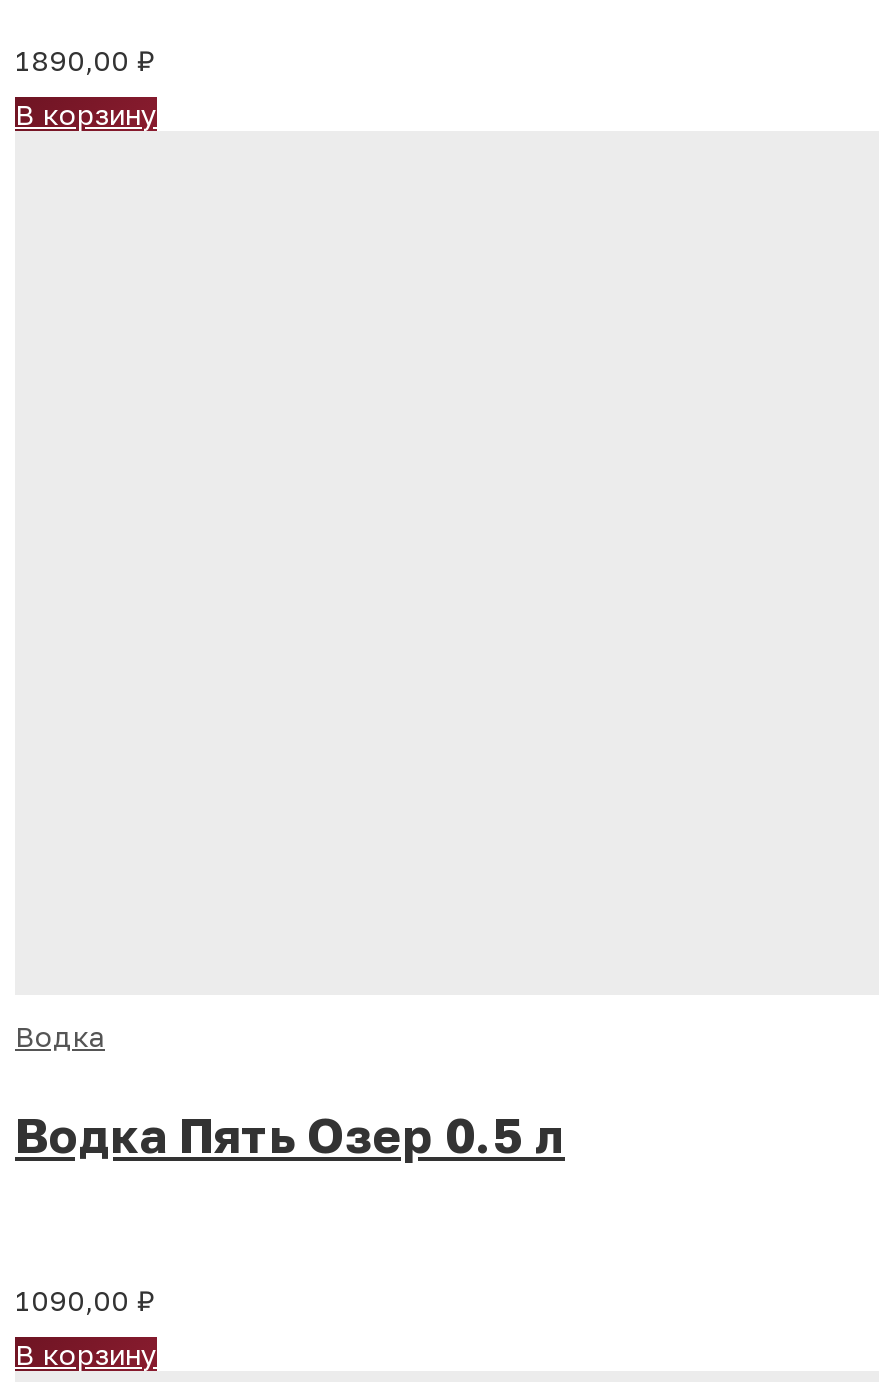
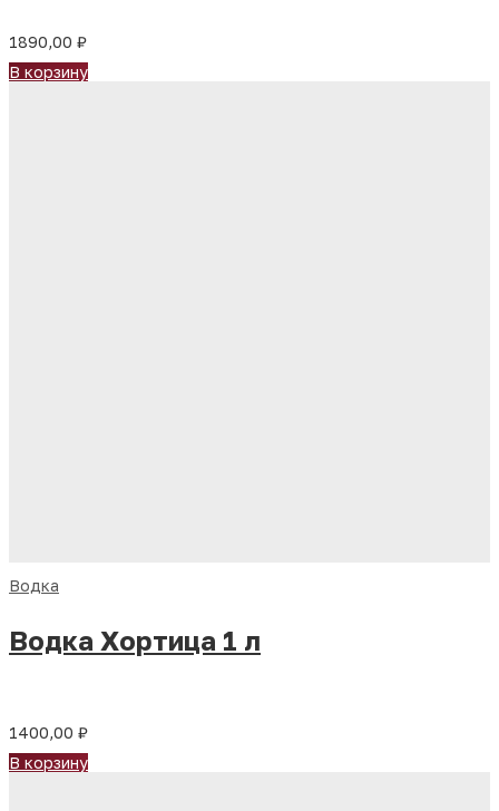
[15,1106,565,1164] Водка Пять Озер 0.5 л -> [9,624,261,656] Водка Хортица 1 л
[15,1284,155,1318] 1090,00 ₽ -> [9,723,88,742] 1400,00 ₽

